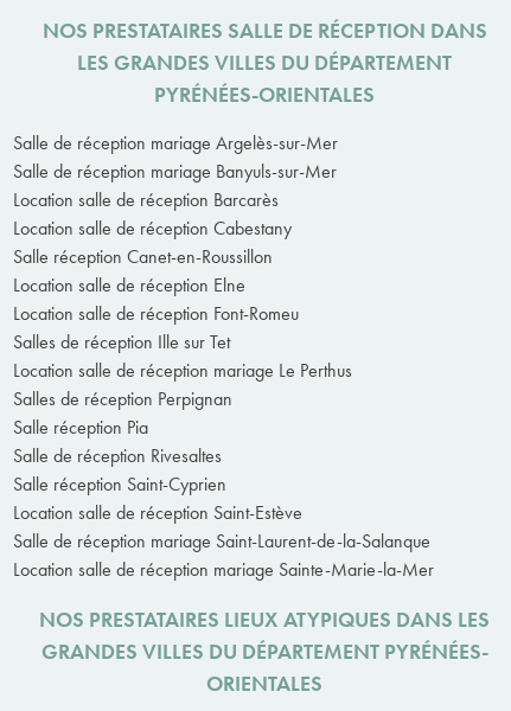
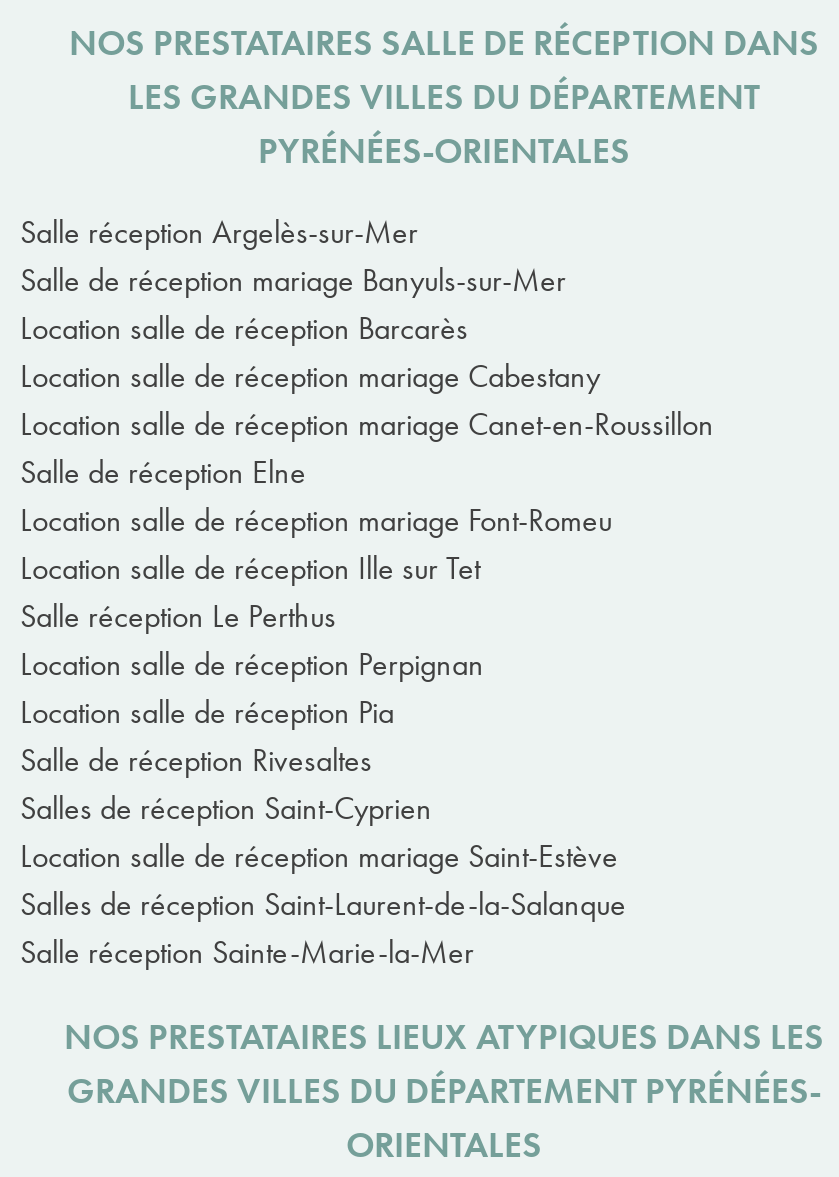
[13,130,338,155] Salle de réception mariage Argelès-sur-Mer -> [20,210,418,252] Salle réception Argelès-sur-Mer
[13,215,352,439] Location salle de réception Cabestany | Salle réception Canet-en-Roussillon | Location salle de réception Elne | Location salle de réception Font-Romeu | Salles de réception Ille sur Tet | Location salle de réception mariage Le Perthus | Salles de réception Perpignan | Salle réception Pia -> [20,354,714,732] Location salle de réception mariage Cabestany | Location salle de réception mariage Canet-en-Roussillon | Salle de réception Elne | Location salle de réception mariage Font-Romeu | Location salle de réception Ille sur Tet | Salle réception Le Perthus | Location salle de réception Perpignan | Location salle de réception Pia
[13,471,434,581] Salle réception Saint-Cyprien | Location salle de réception Saint-Estève | Salle de réception mariage Saint-Laurent-de-la-Salanque | Location salle de réception mariage Sainte-Marie-la-Mer -> [20,786,626,972] Salles de réception Saint-Cyprien | Location salle de réception mariage Saint-Estève | Salles de réception Saint-Laurent-de-la-Salanque | Salle réception Sainte-Marie-la-Mer

